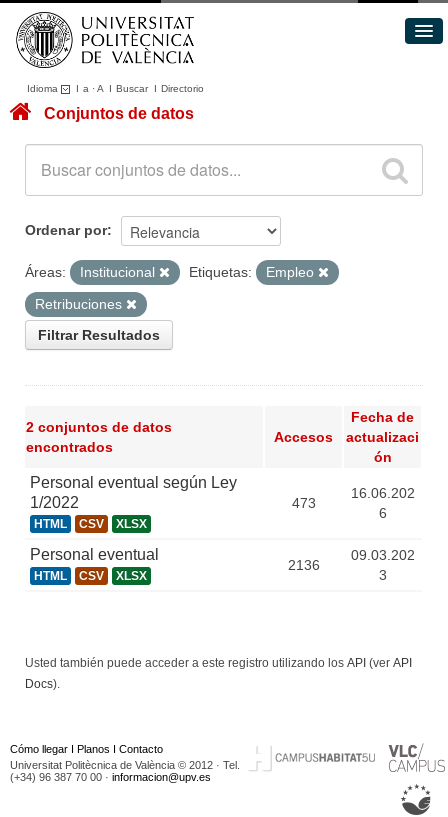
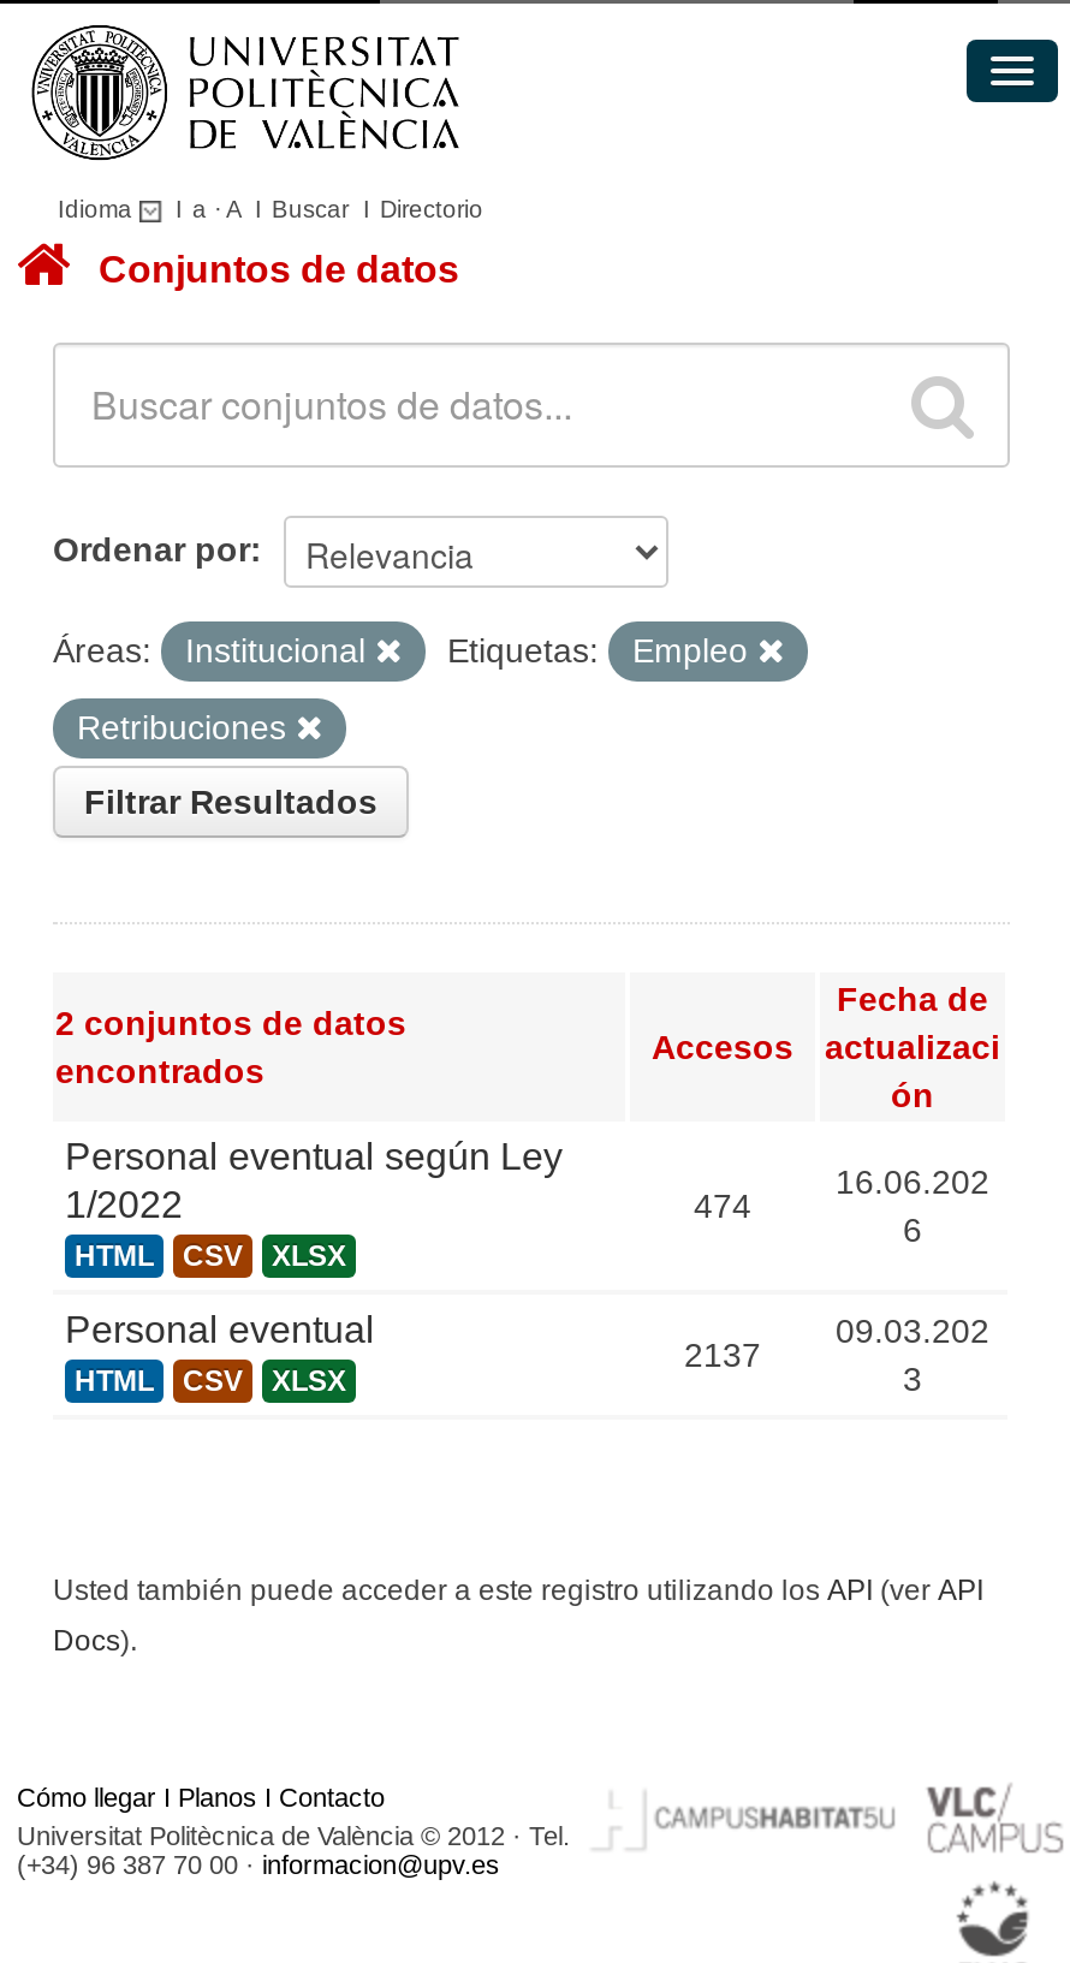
[291,495,315,511] 473 -> [694,1187,751,1225] 474
[287,557,319,573] 2136 -> [684,1336,761,1374] 2137

